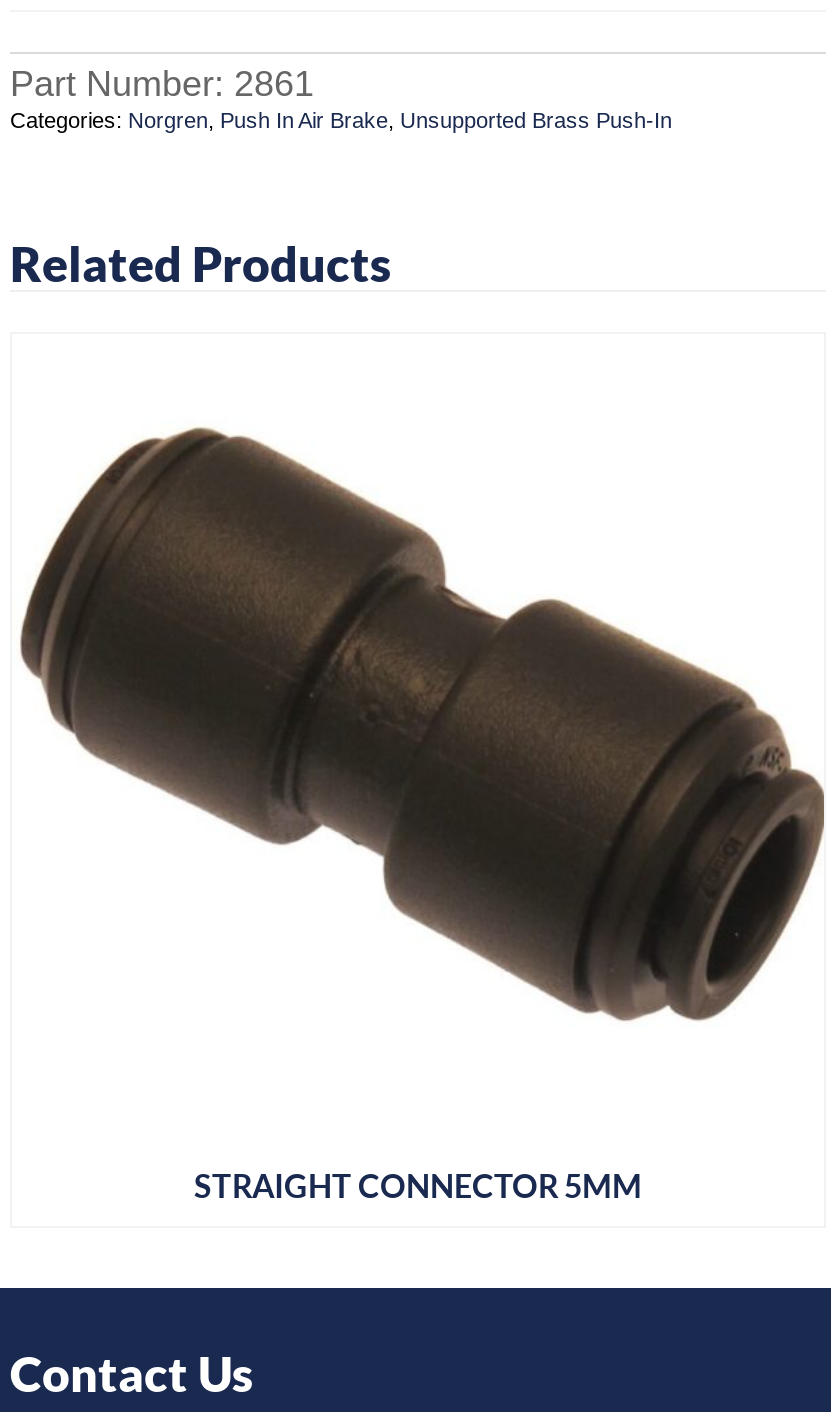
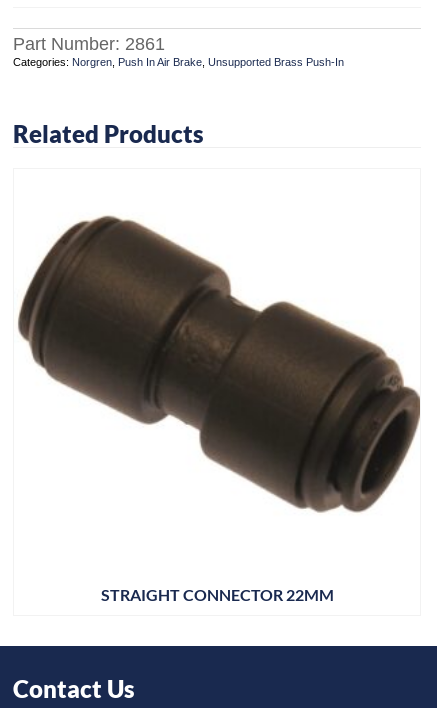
[194,1167,642,1205] STRAIGHT CONNECTOR 5MM -> [100,585,333,604] STRAIGHT CONNECTOR 22MM

